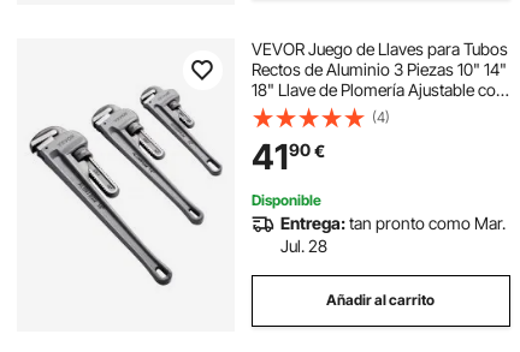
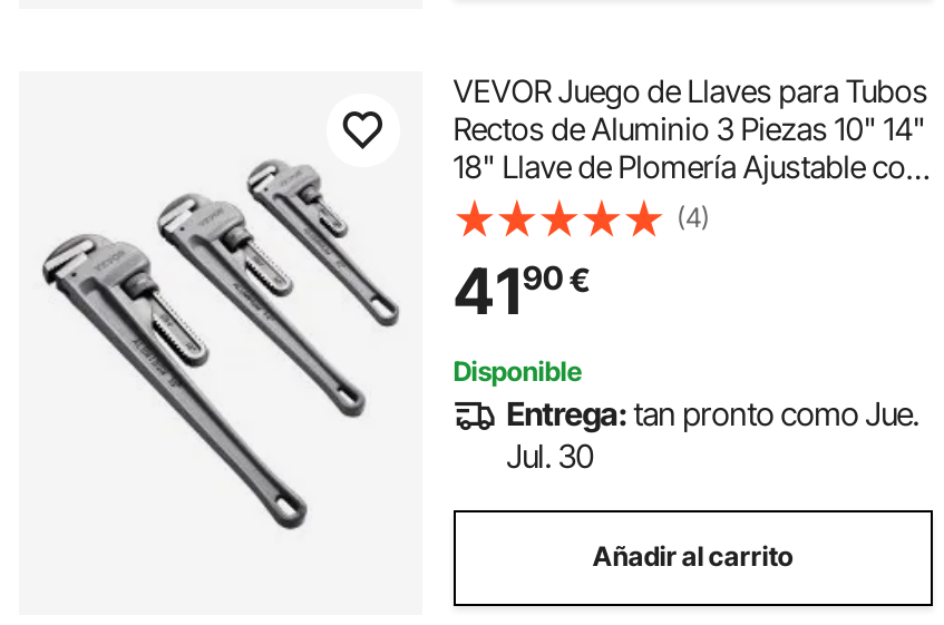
[280,213,505,233] Entrega: tan pronto como Mar. -> [506,395,919,433] Entrega: tan pronto como Jue.
[280,236,327,256] Jul. 28 -> [506,437,593,475] Jul. 30

